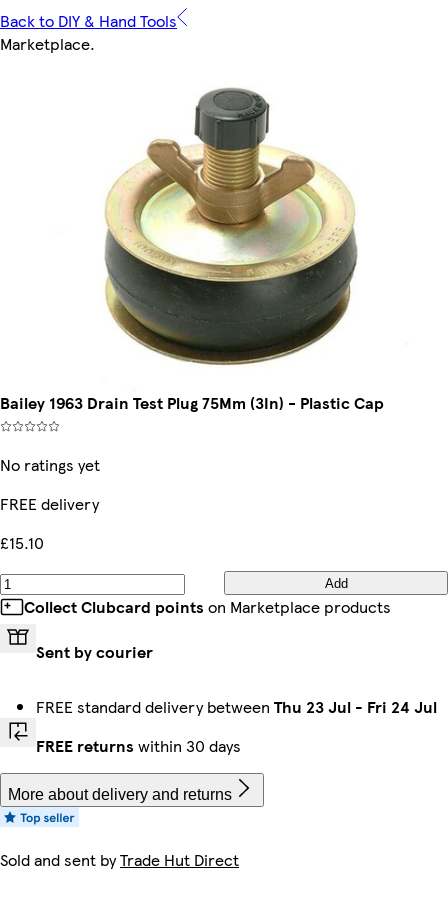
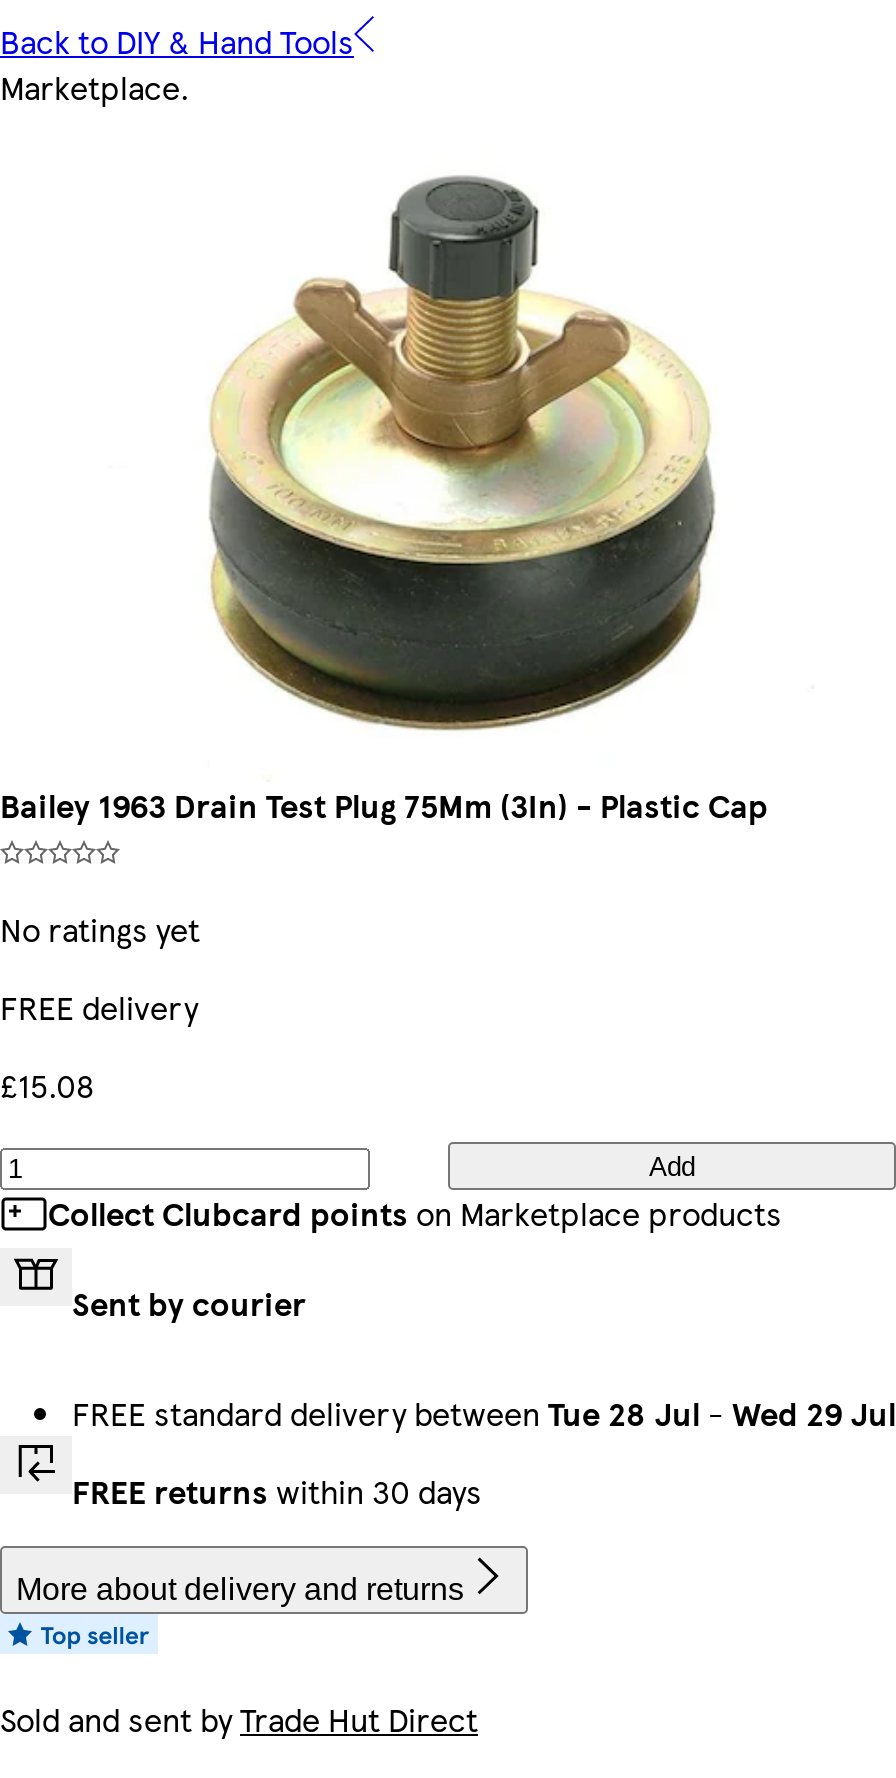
[0,531,44,554] £15.10 -> [0,1062,94,1108] £15.08
[36,695,437,718] FREE standard delivery between Thu 23 Jul - Fri 24 Jul -> [72,1390,896,1436] FREE standard delivery between Tue 28 Jul - Wed 29 Jul

